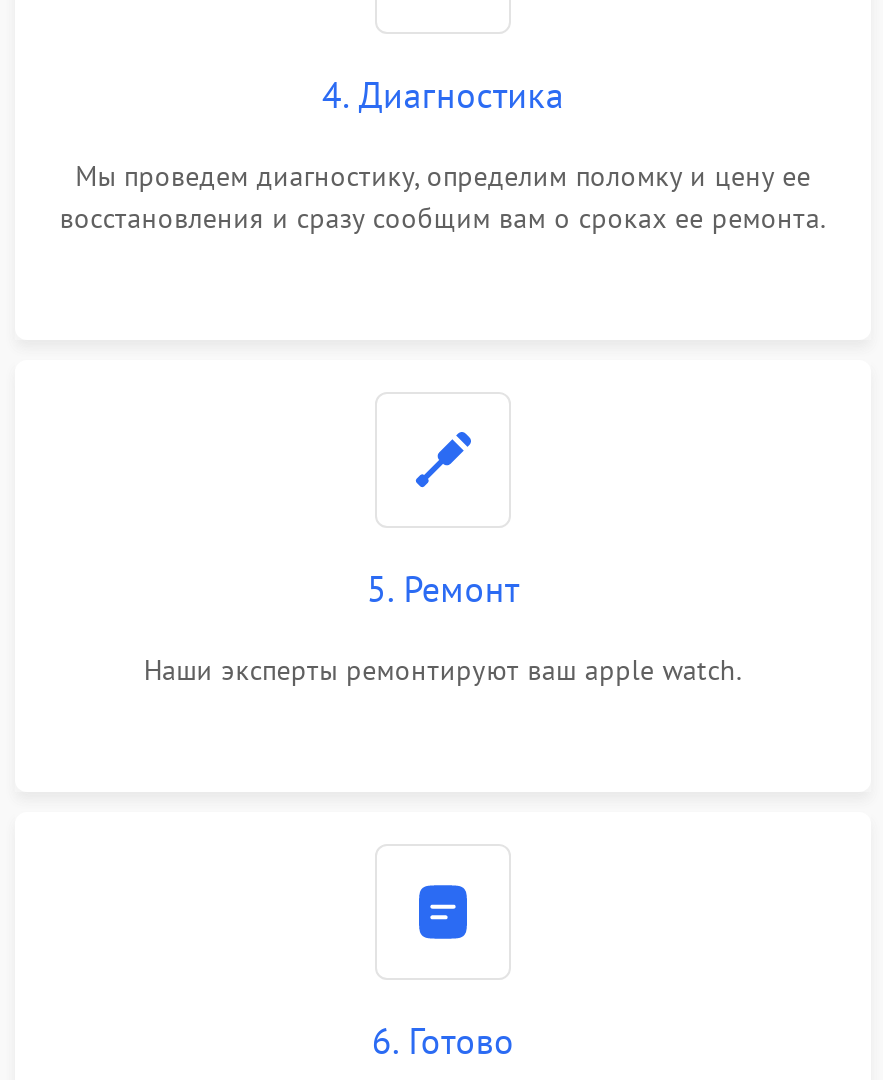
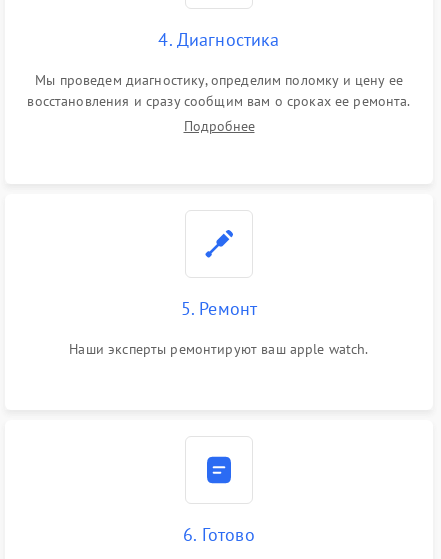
none -> [183,117,254,135] Подробнее

